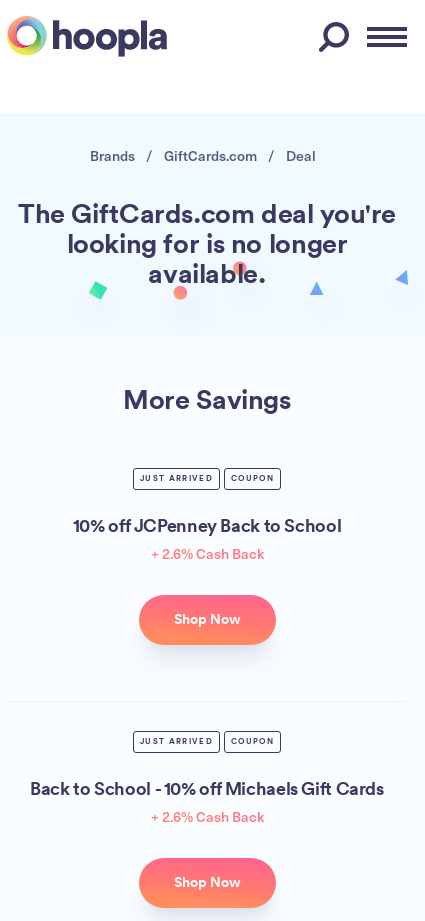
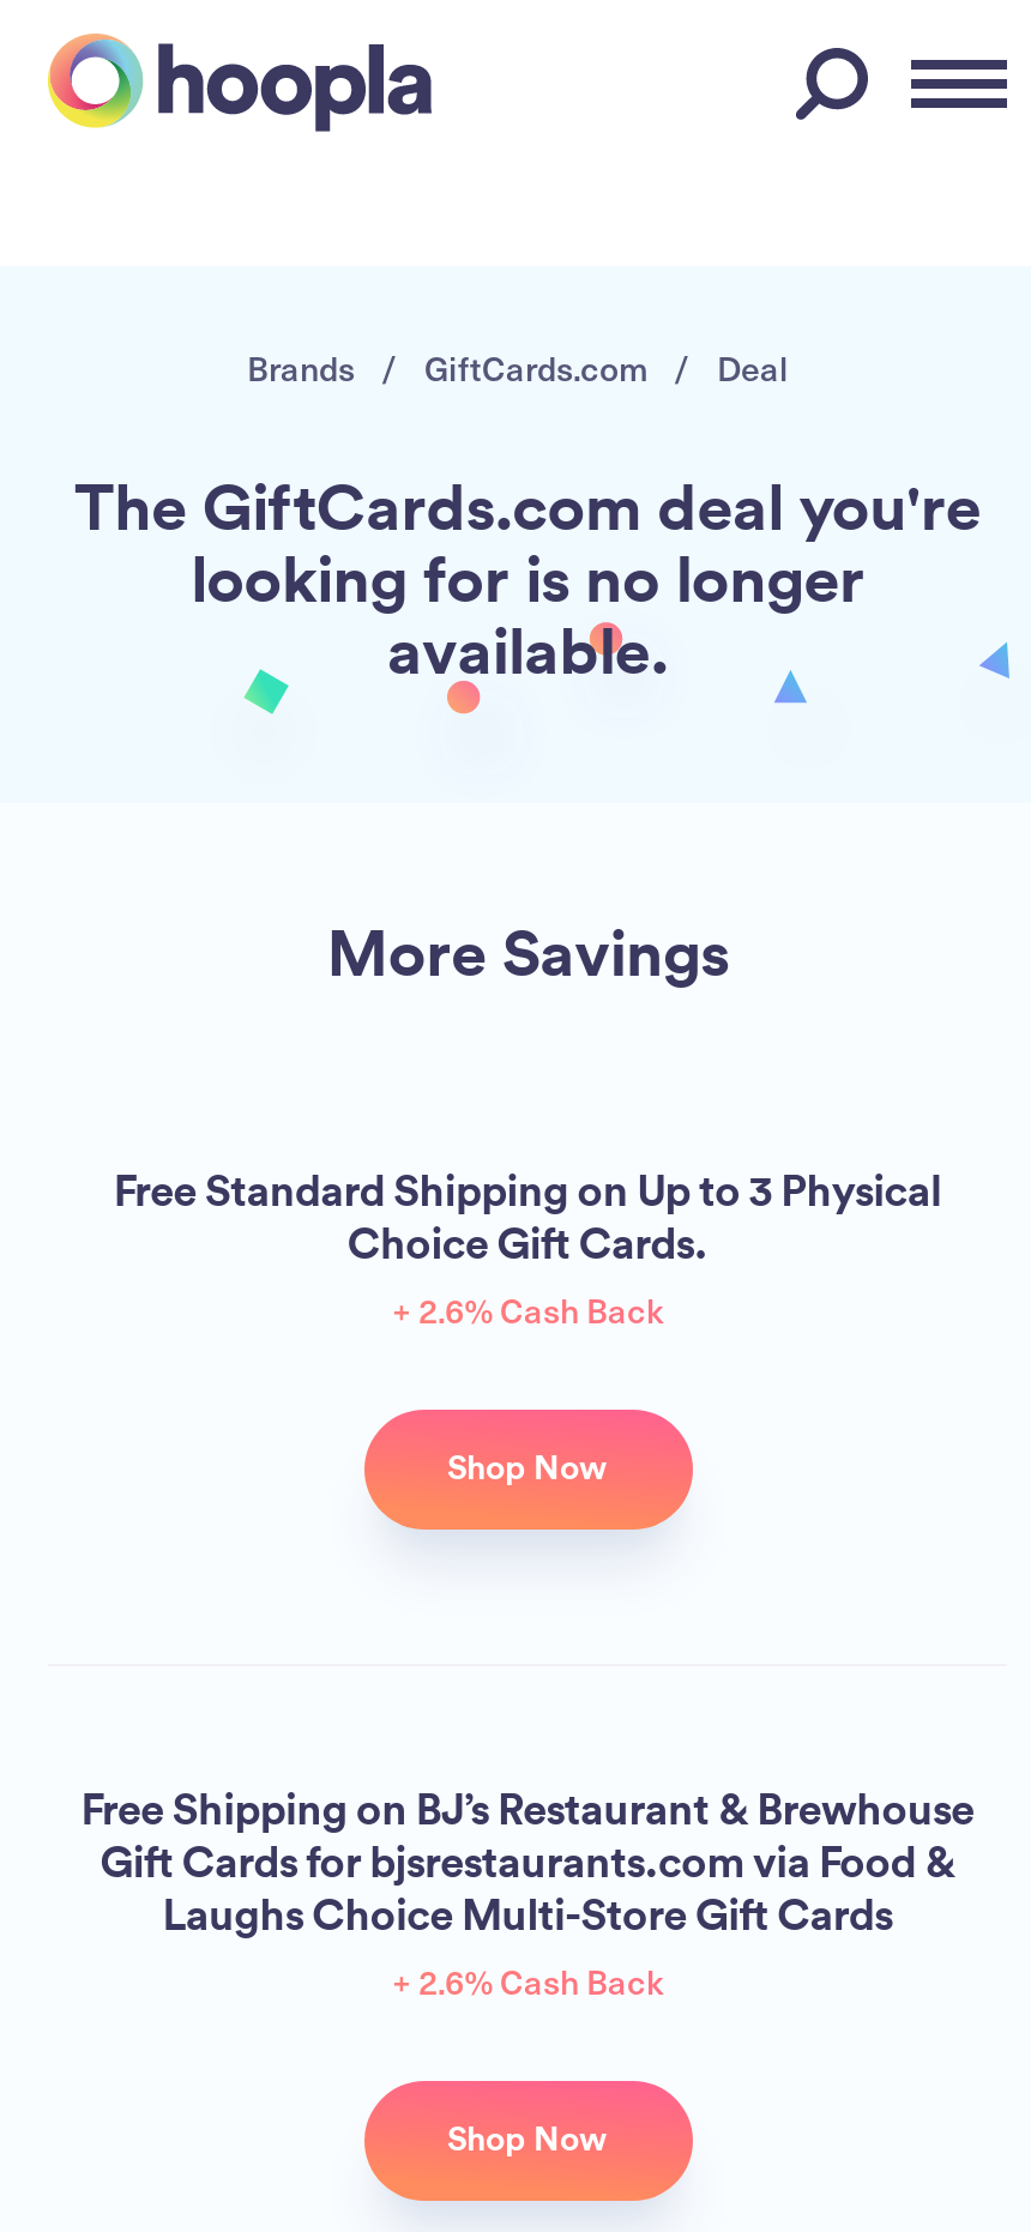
[73,473,341,537] JUST ARRIVED | COUPON | 10% off JCPenney Back to School -> [114,1161,941,1271] Free Standard Shipping on Up to 3 Physical | Choice Gift Cards.
[30,736,384,800] JUST ARRIVED | COUPON | Back to School - 10% off Michaels Gift Cards -> [81,1779,974,1942] Free Shipping on BJ’s Restaurant & Brewhouse | Gift Cards for bjsrestaurants.com via Food & | Laughs Choice Multi-Store Gift Cards

